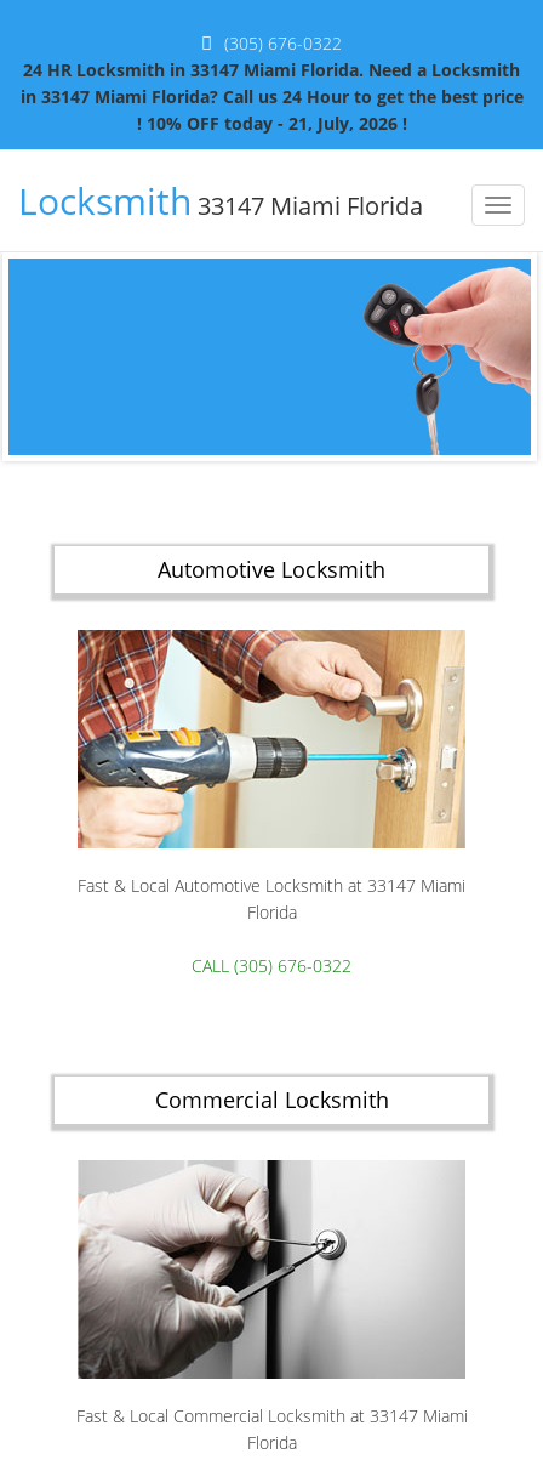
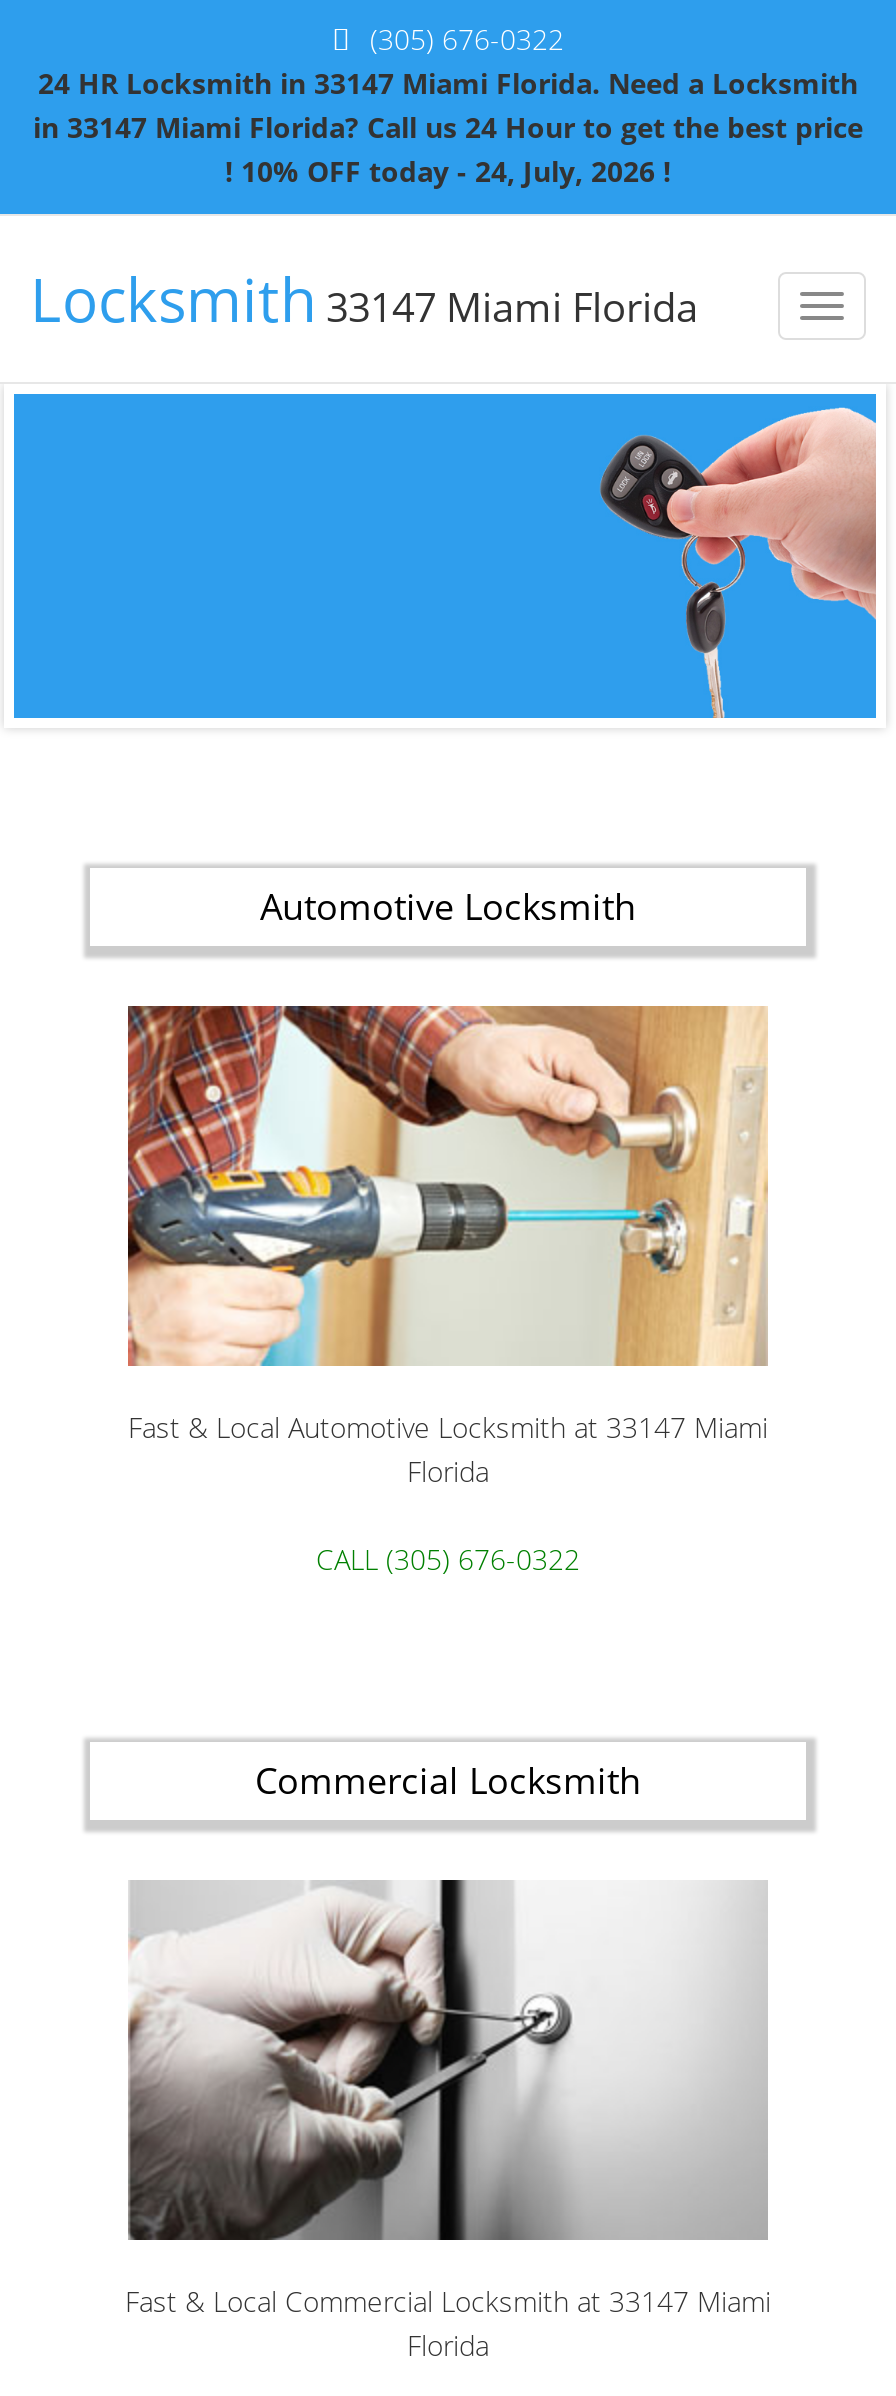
[136,112,407,135] ! 10% OFF today - 21, July, 2026 ! -> [225,152,671,190] ! 10% OFF today - 24, July, 2026 !

